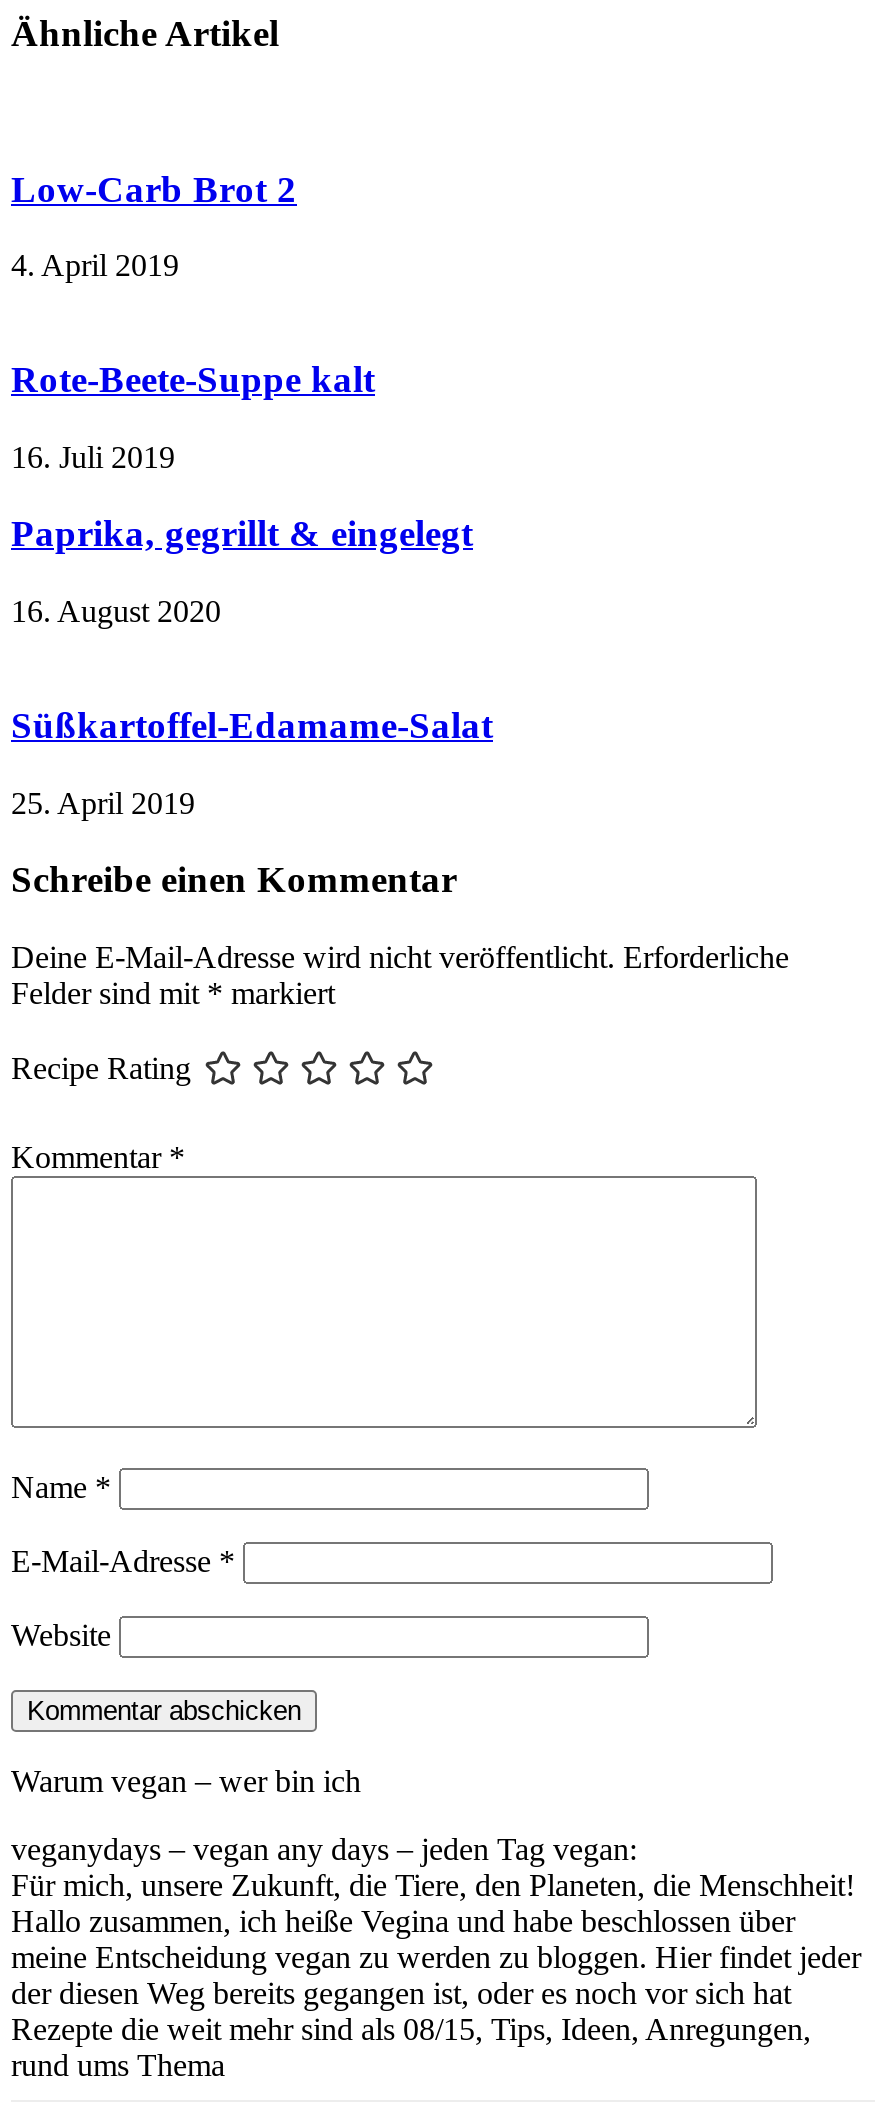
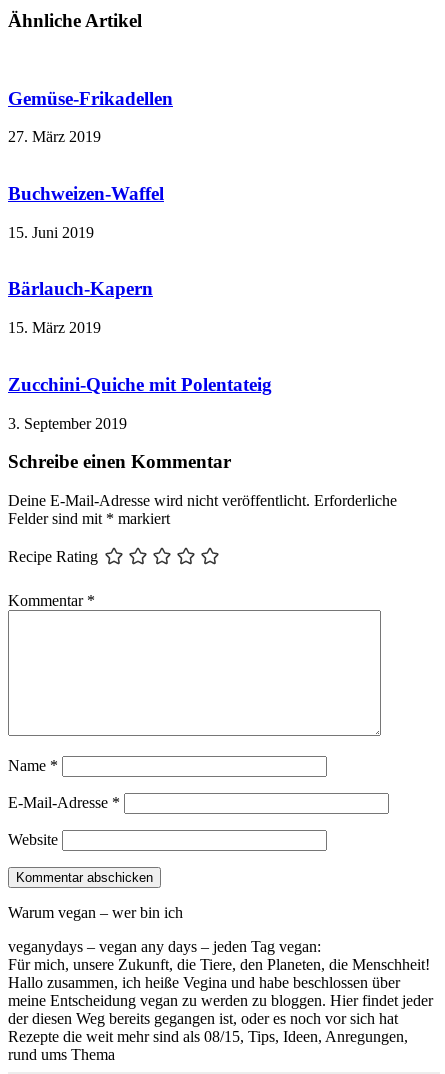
[11,167,297,209] Low-Carb Brot 2 -> [8,88,173,109] Gemüse-Frikadellen
[11,249,179,283] 4. April 2019 -> [8,128,101,145] 27. März 2019
[11,358,375,400] Rote-Beete-Suppe kalt -> [8,183,164,204] Buchweizen-Waffel
[11,439,175,473] 16. Juli 2019 -> [8,224,94,241] 15. Juni 2019
[11,513,473,555] Paprika, gegrillt & eingelegt -> [8,278,153,299] Bärlauch-Kapern
[11,594,221,628] 16. August 2020 -> [8,319,101,336] 15. März 2019
[11,704,493,746] Süßkartoffel-Edamame-Salat -> [8,374,272,395] Zucchini-Quiche mit Polentateig
[11,785,195,819] 25. April 2019 -> [8,415,127,432] 3. September 2019

